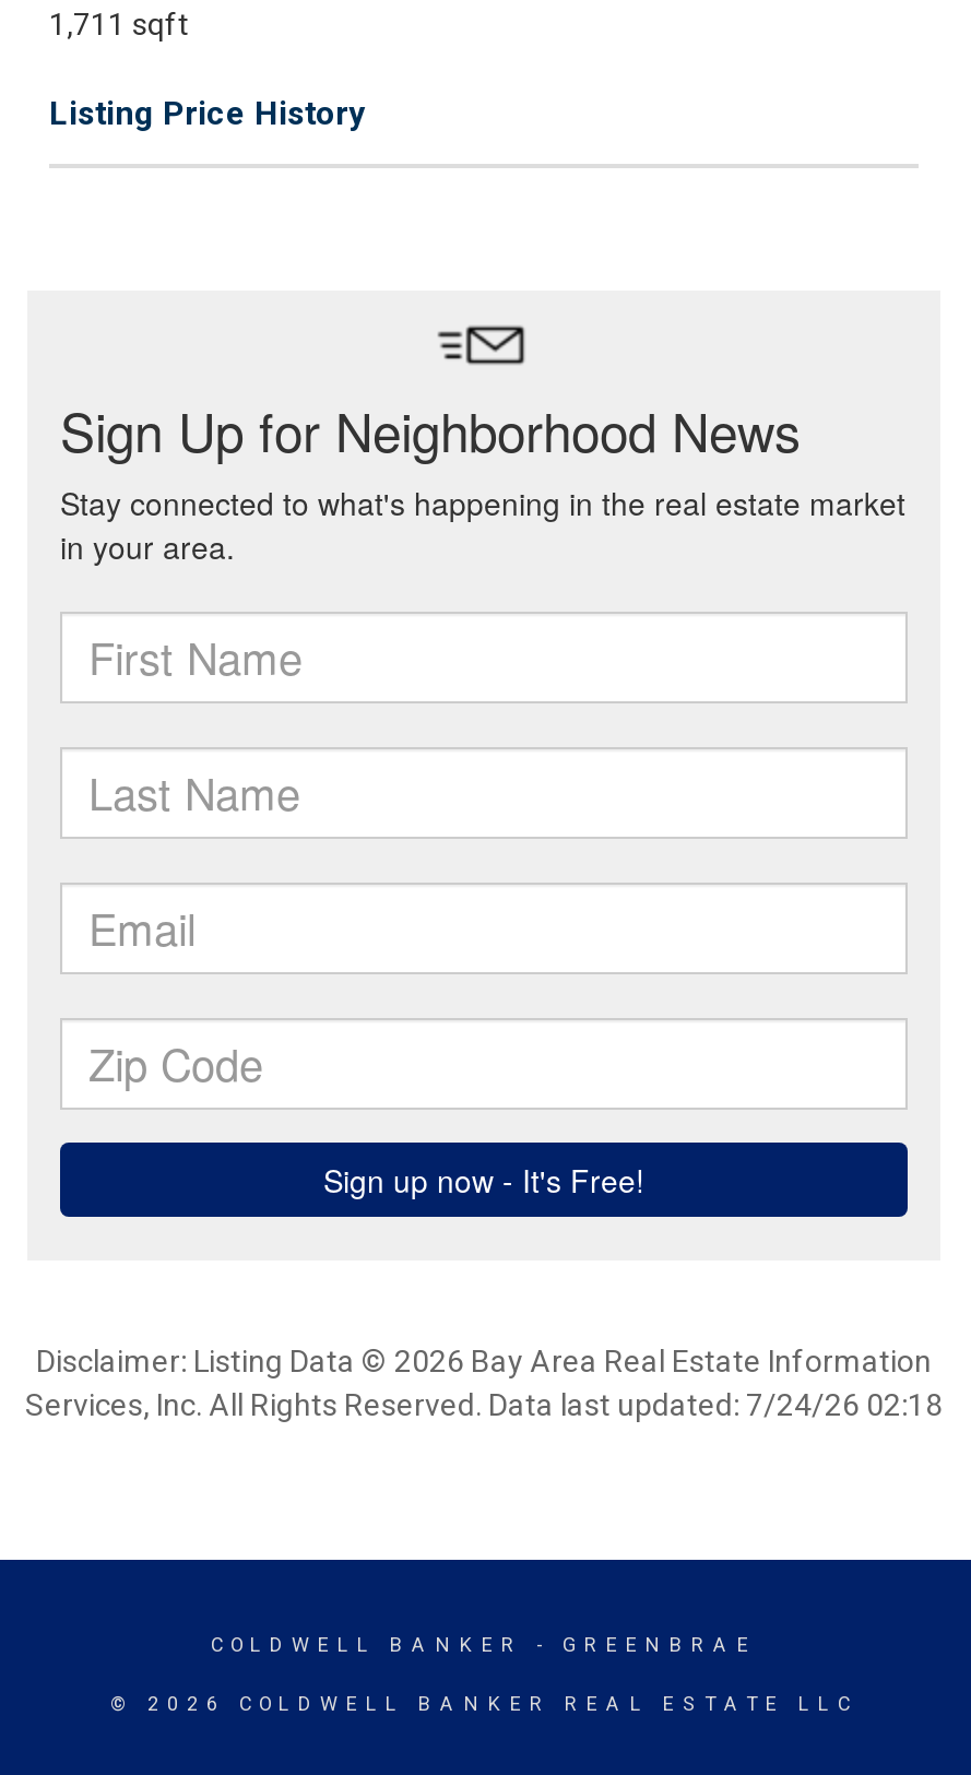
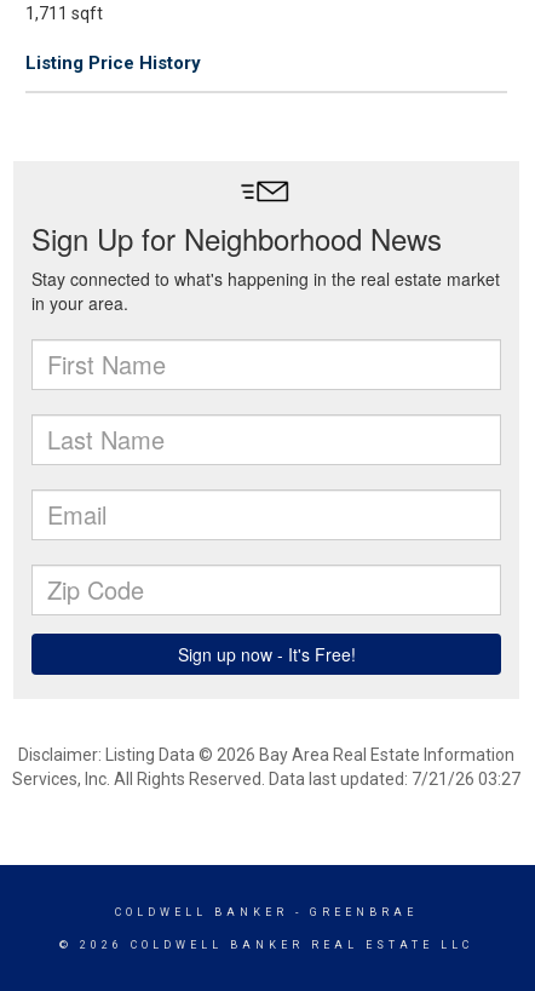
[25,1387,943,1422] Services, Inc. All Rights Reserved. Data last updated: 7/24/26 02:18 -> [12,769,520,789] Services, Inc. All Rights Reserved. Data last updated: 7/21/26 03:27

